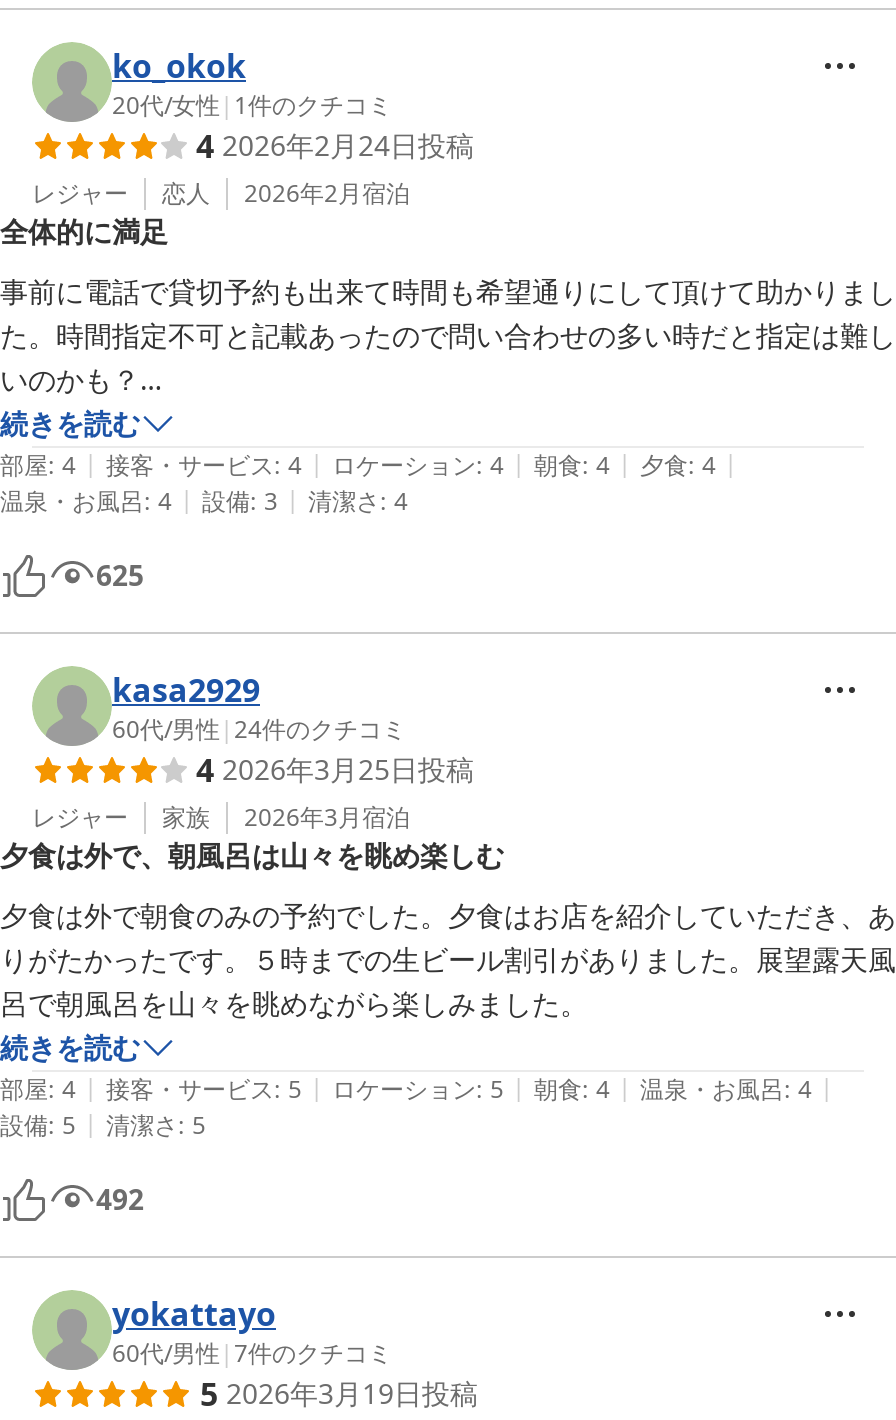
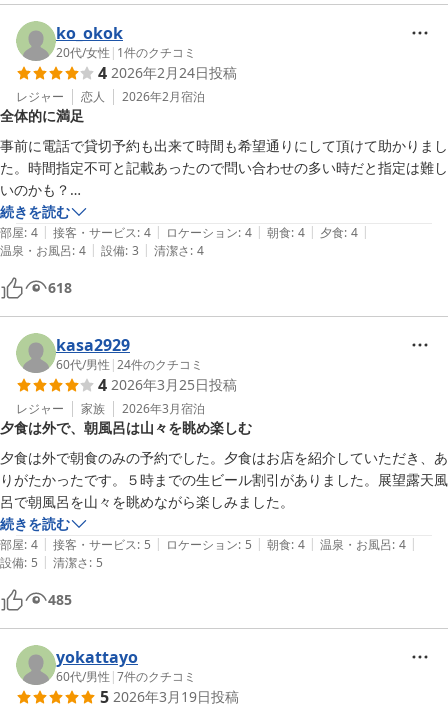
[96,556,144,594] 625 -> [48,278,72,297] 618
[96,1180,144,1218] 492 -> [48,590,72,609] 485

